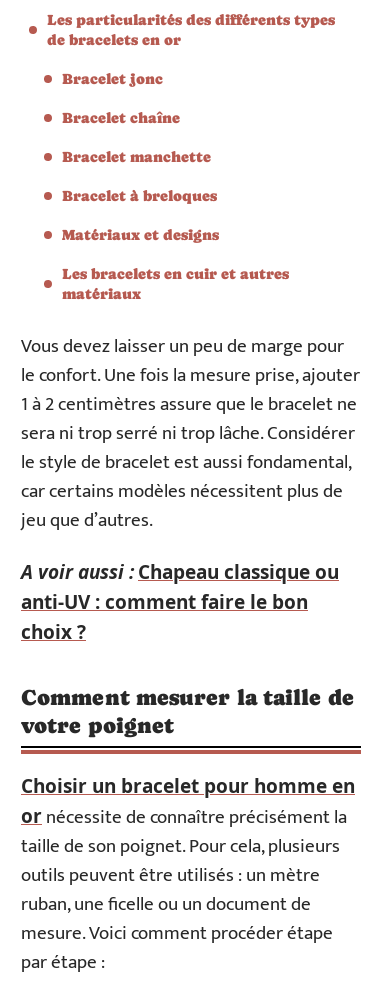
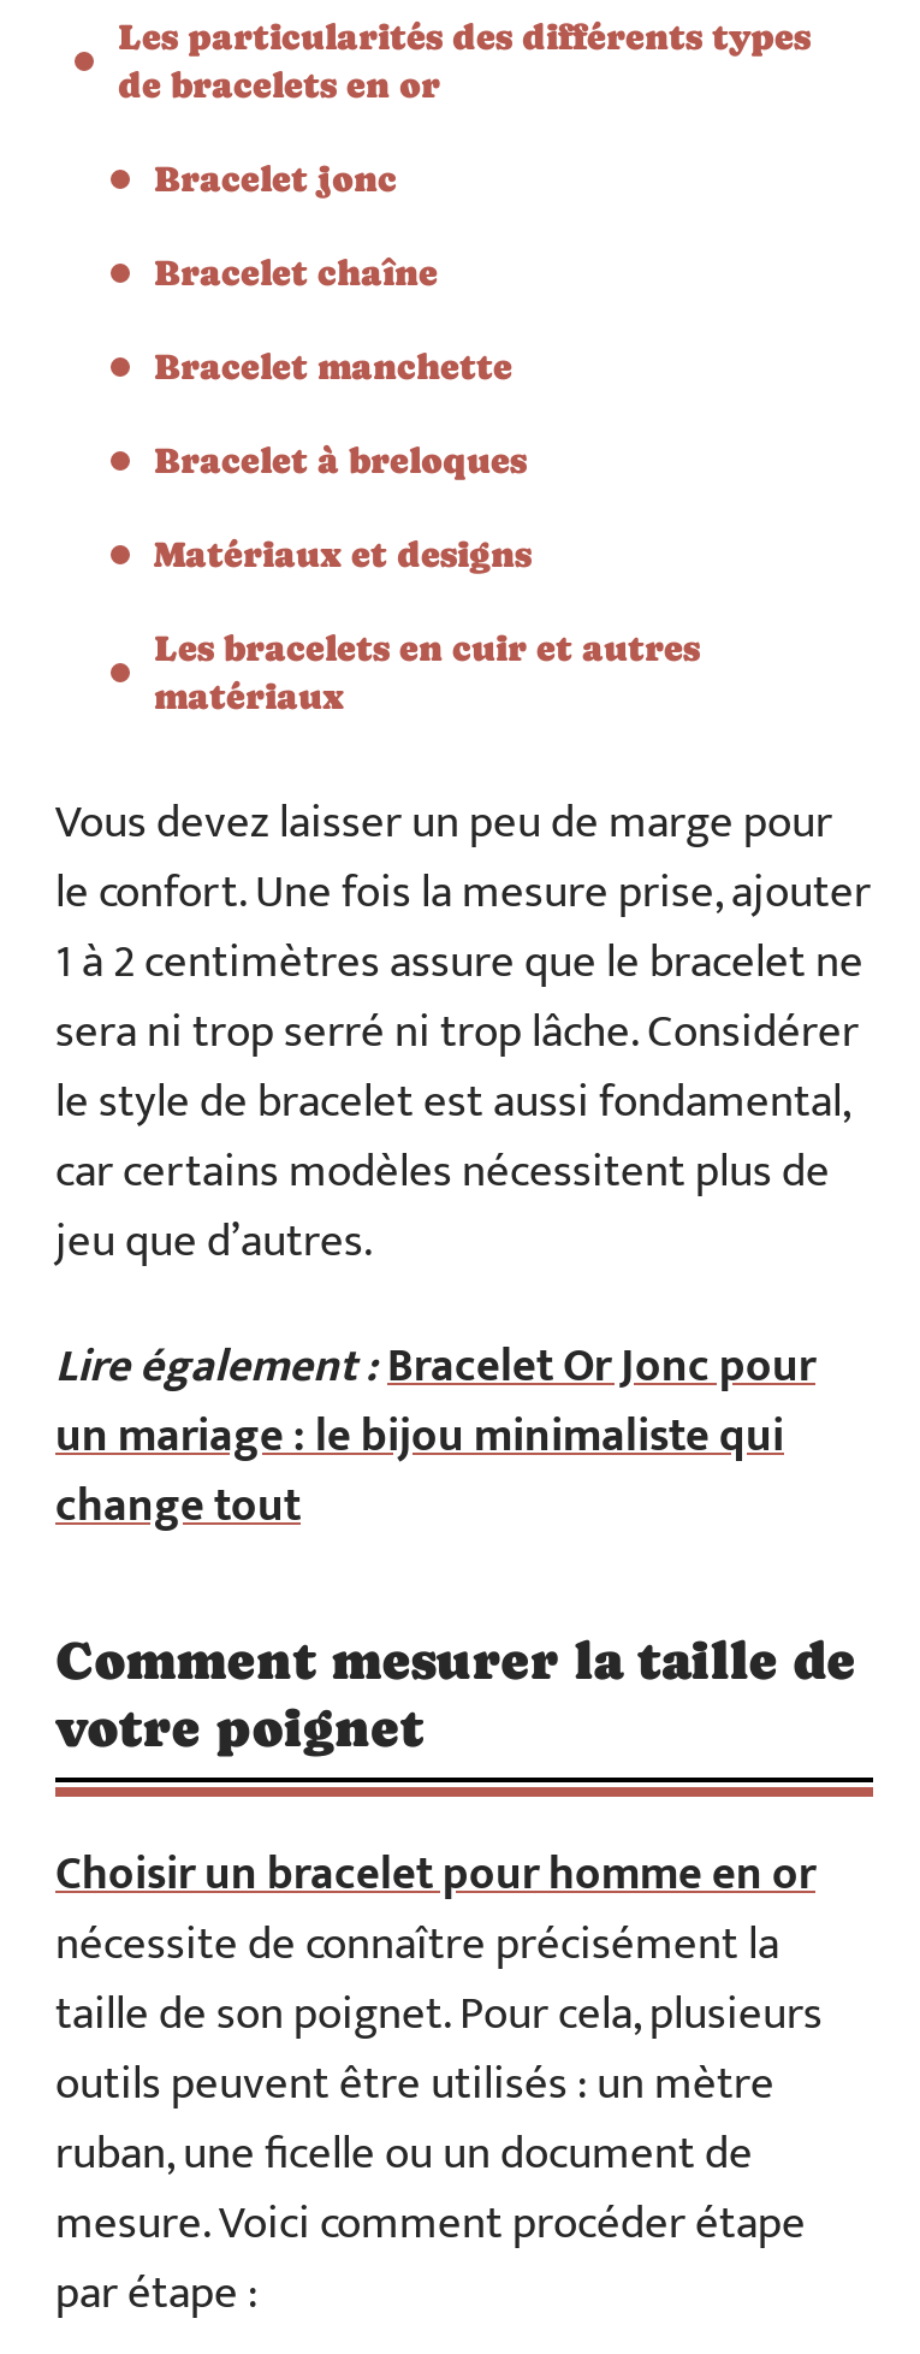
[21,558,339,644] A voir aussi : Chapeau classique ou | anti-UV : comment faire le bon | choix ? -> [55,1329,815,1543] Lire également : Bracelet Or Jonc pour | un mariage : le bijou minimaliste qui | change tout

